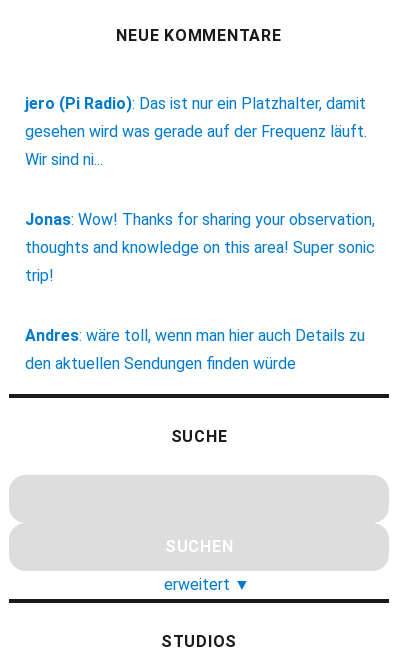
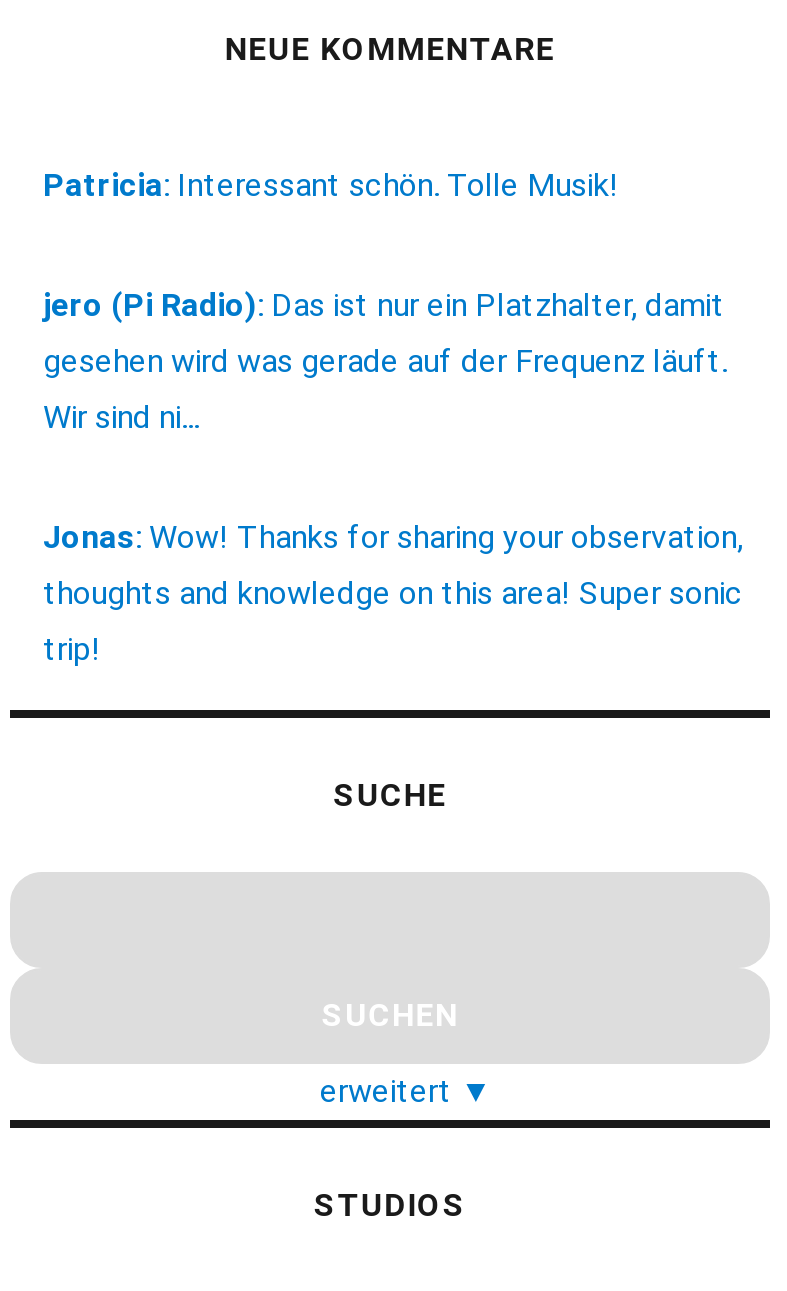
none -> [43,166,619,204] Patricia: Interessant schön. Tolle Musik!
moved [25,94,375,285] -> [43,286,743,668]: jero (Pi Radio): Das ist nur ein Platzhalter, damit | gesehen wird was gerade auf der Frequenz läuft. | Wir sind ni... | Jonas: Wow! Thanks for sharing your observation, | thoughts and knowledge on this area! Super sonic | trip!
[25,326,365,373] Andres: wäre toll, wenn man hier auch Details zu | den aktuellen Sendungen finden würde -> none

